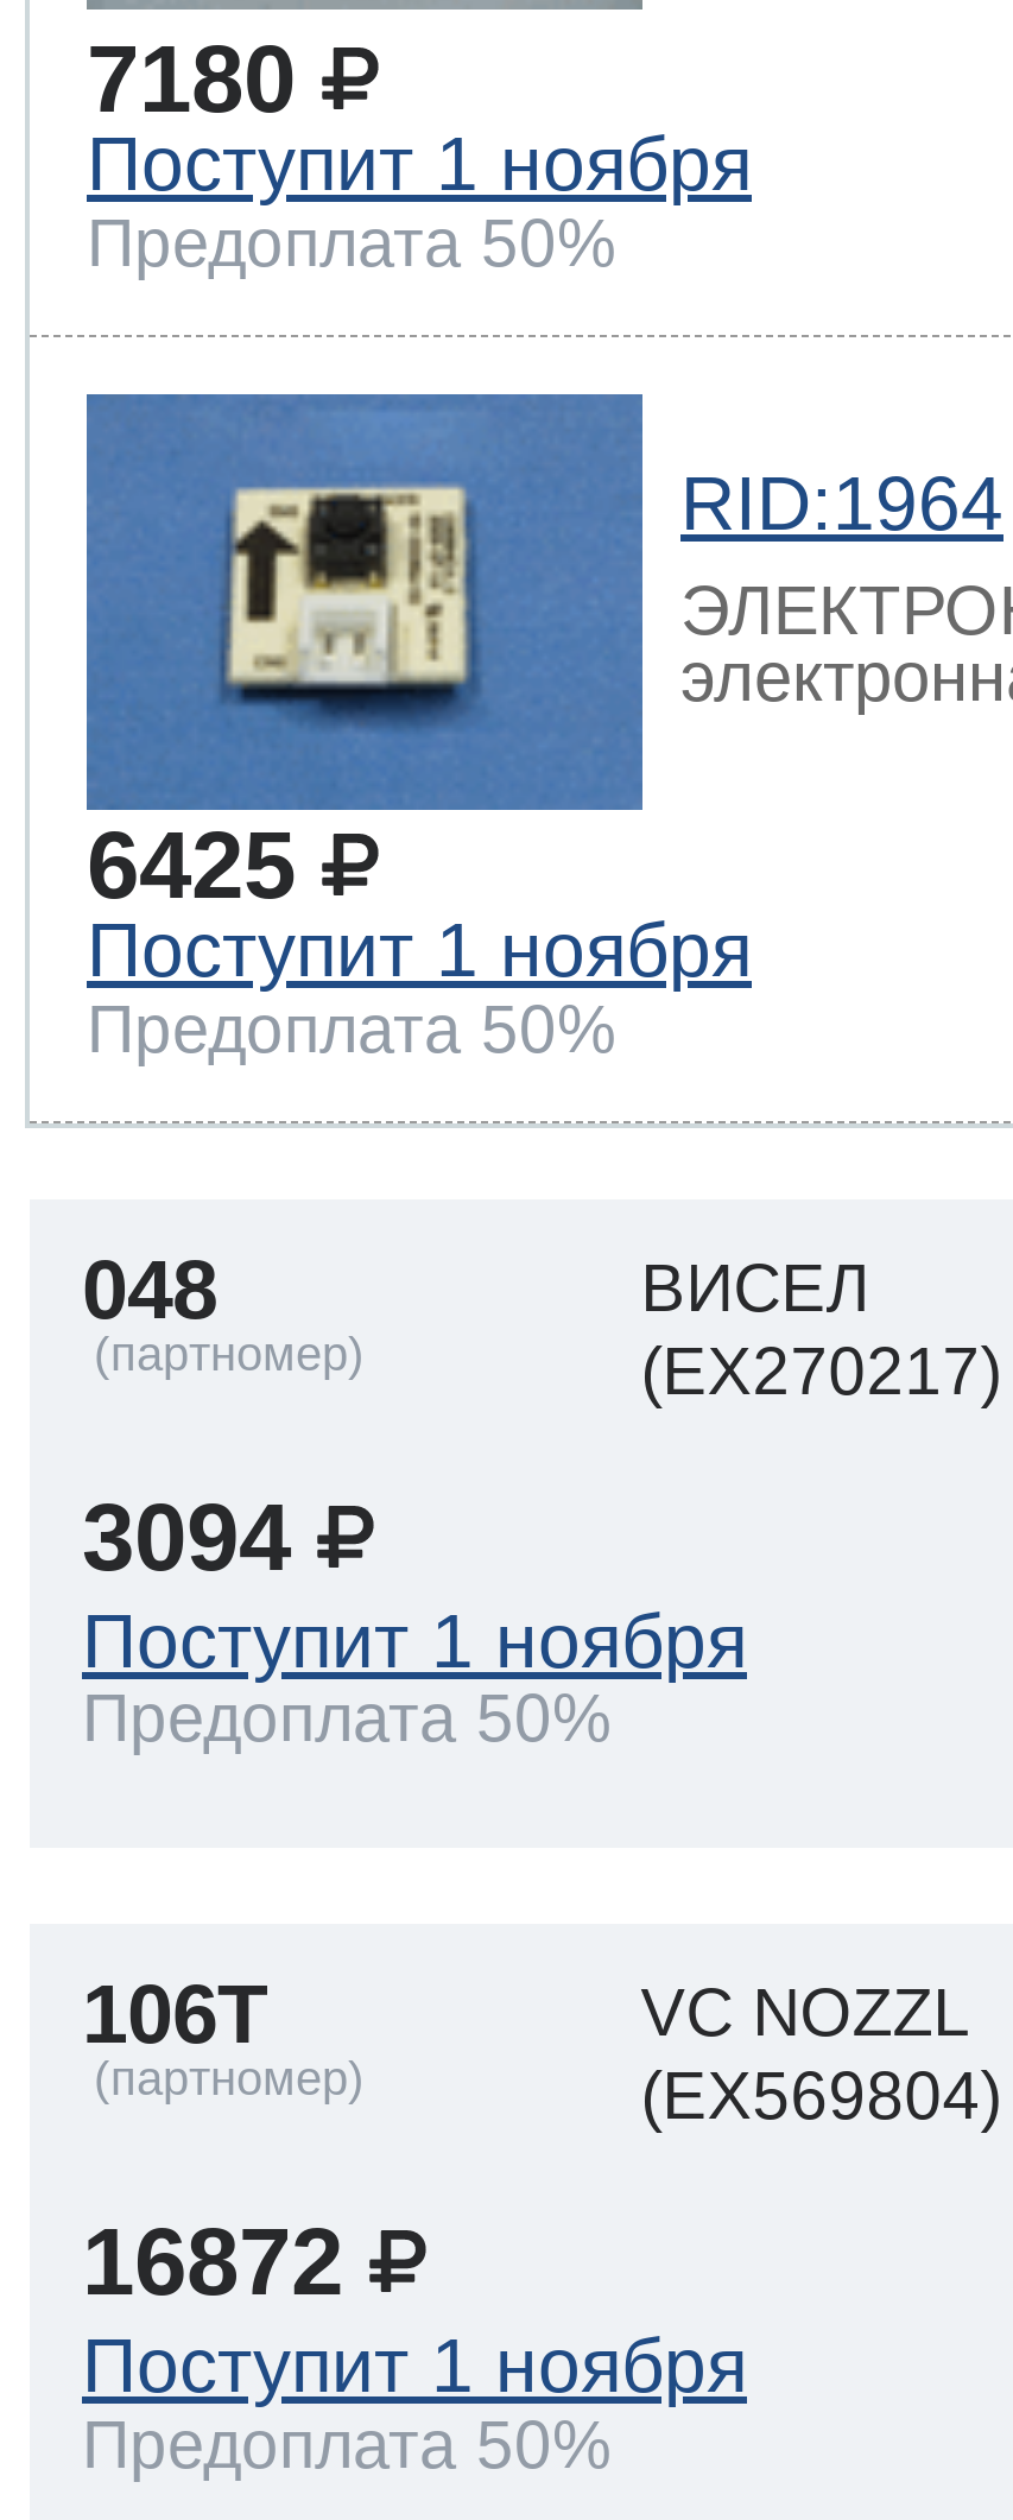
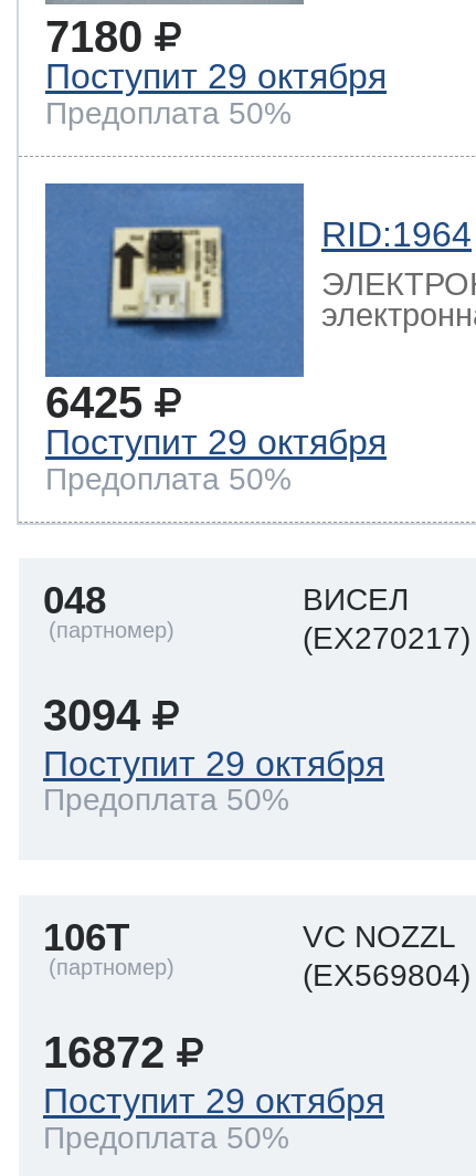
[87,121,752,207] Поступит 1 ноября -> [45,56,387,96] Поступит 29 октября
[87,907,752,993] Поступит 1 ноября -> [45,422,387,462] Поступит 29 октября
[82,1597,747,1683] Поступит 1 ноября -> [43,743,384,783] Поступит 29 октября
[82,2323,747,2408] Поступит 1 ноября -> [43,1081,384,1121] Поступит 29 октября

